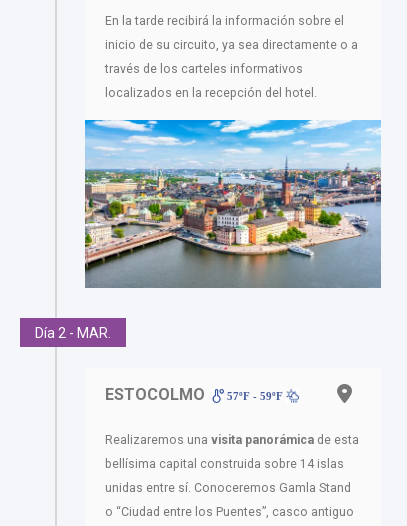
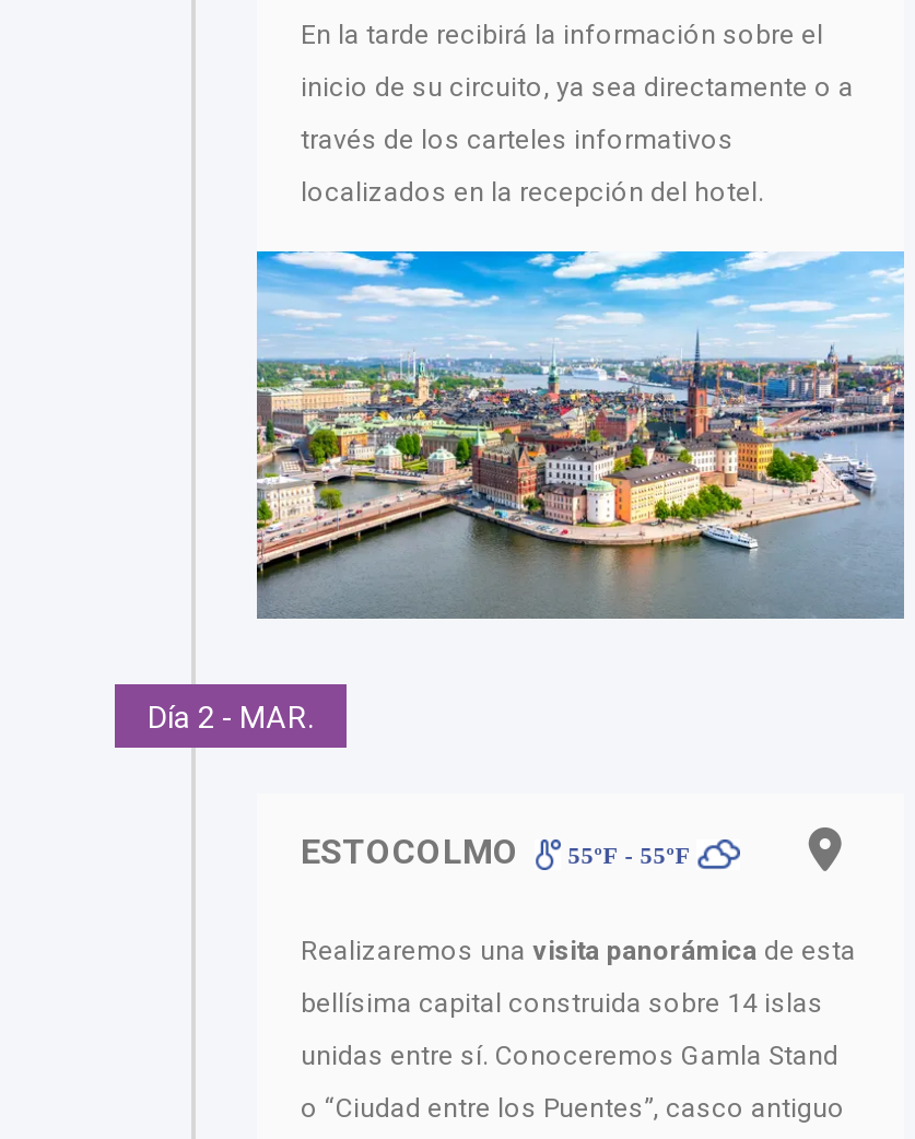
[105,385,286,404] ESTOCOLMO 57ºF - 59ºF -> [301,832,697,873] ESTOCOLMO 55ºF - 55ºF

